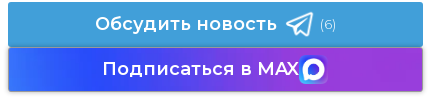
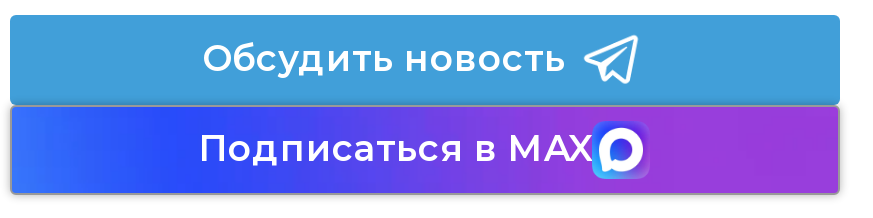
[319,15,335,33] (6) -> none

